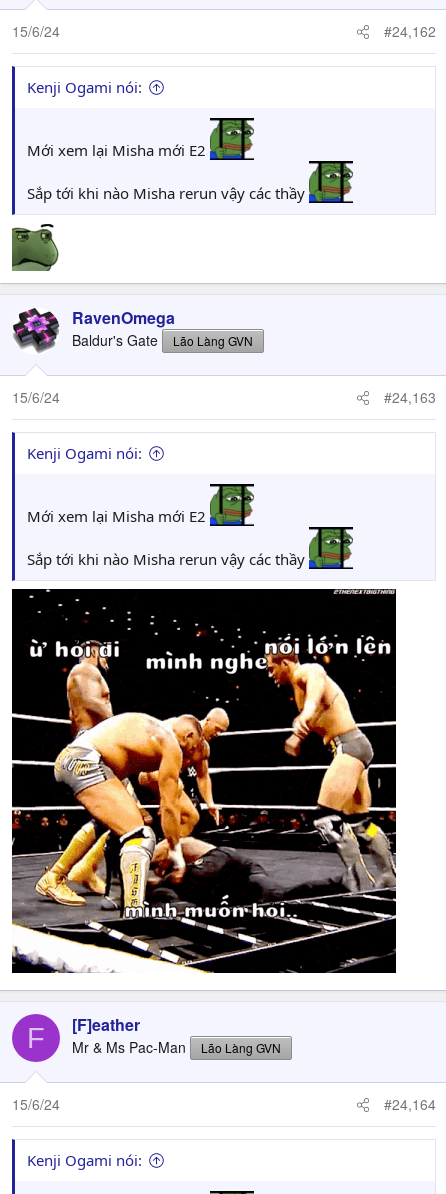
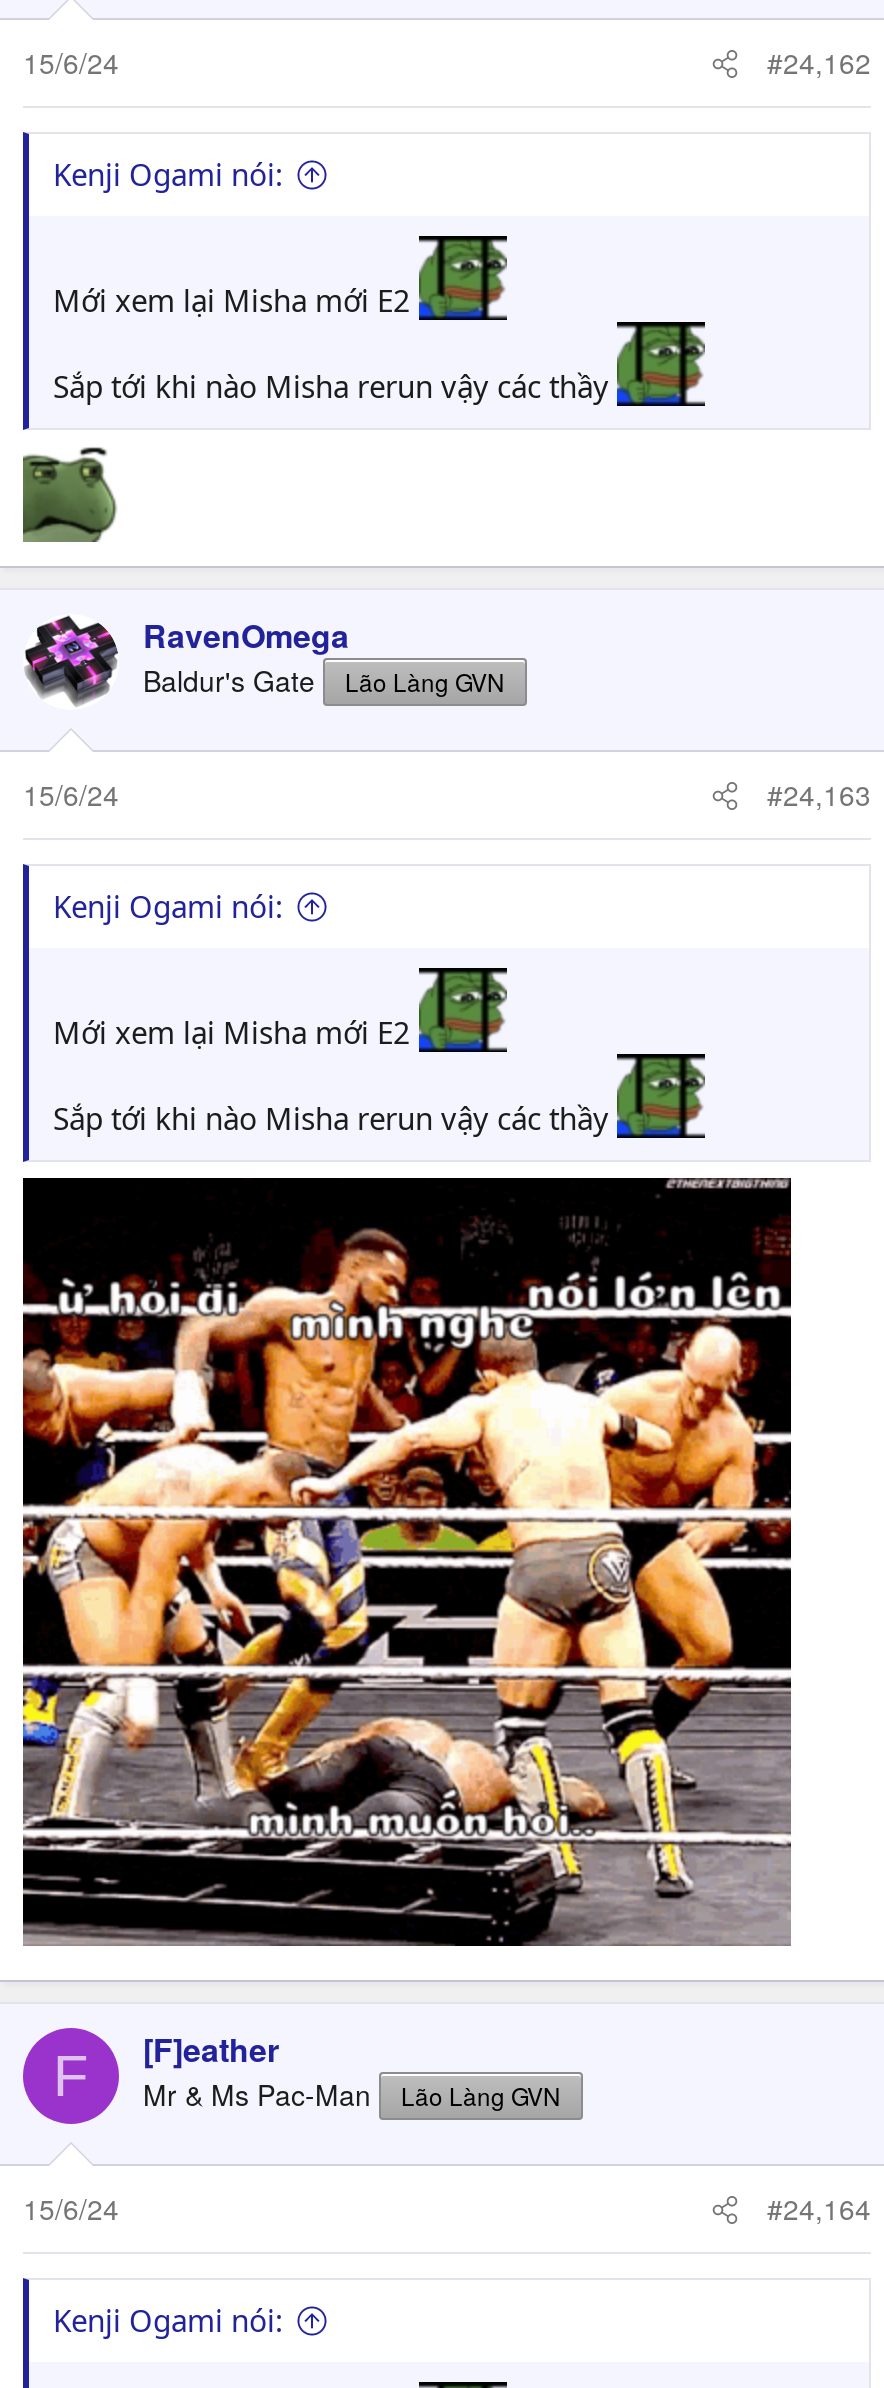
[11,589,397,974] [image] -> [21,1178,793,1948] [image]

